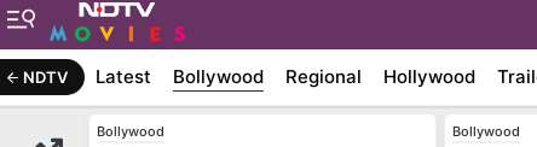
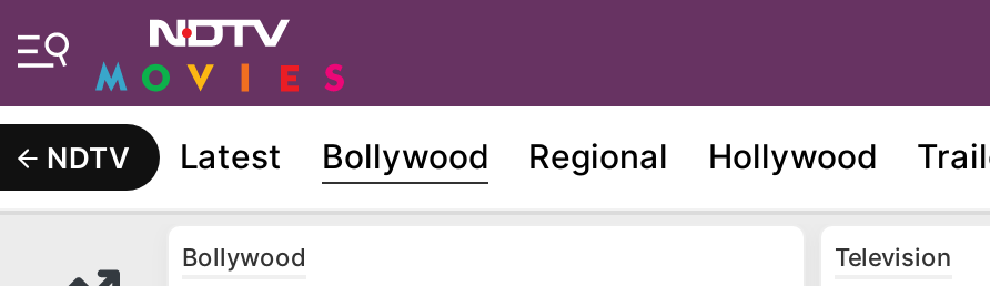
[452,123,520,140] Bollywood -> [835,242,952,273] Television

